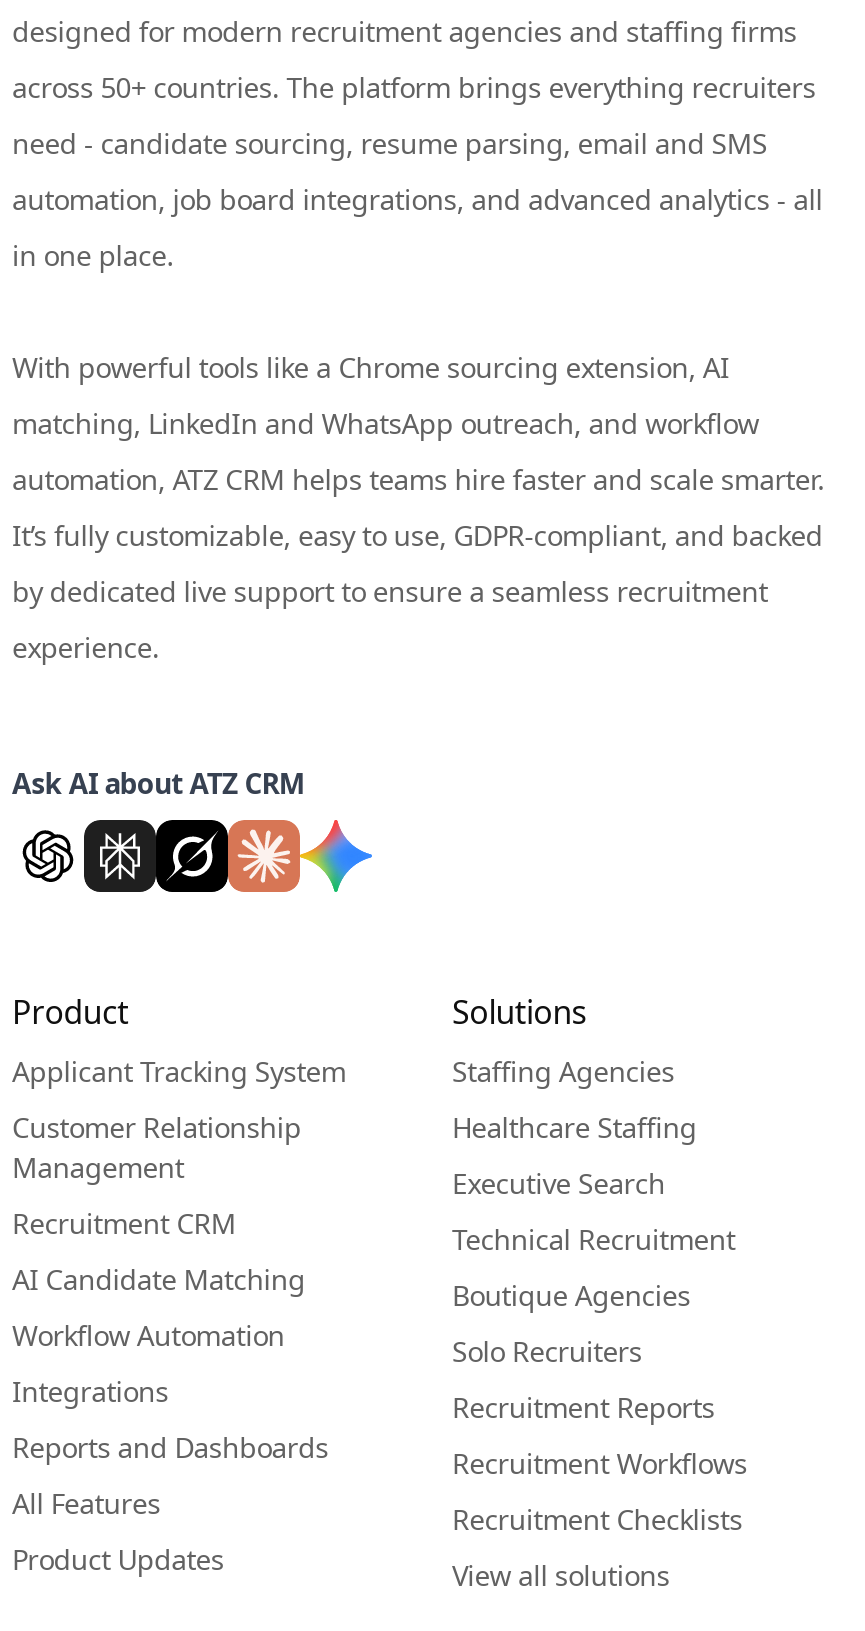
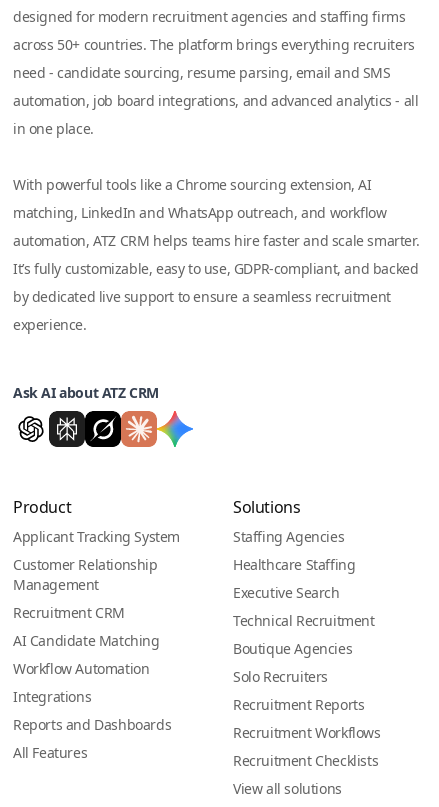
[12,1540,224,1578] Product Updates -> none

